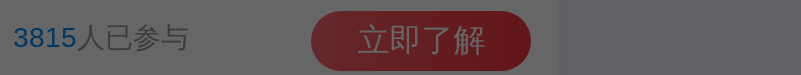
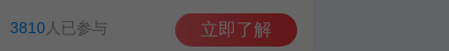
[13,21,189,53] 3815人已参与 -> [10,19,108,37] 3810人已参与

